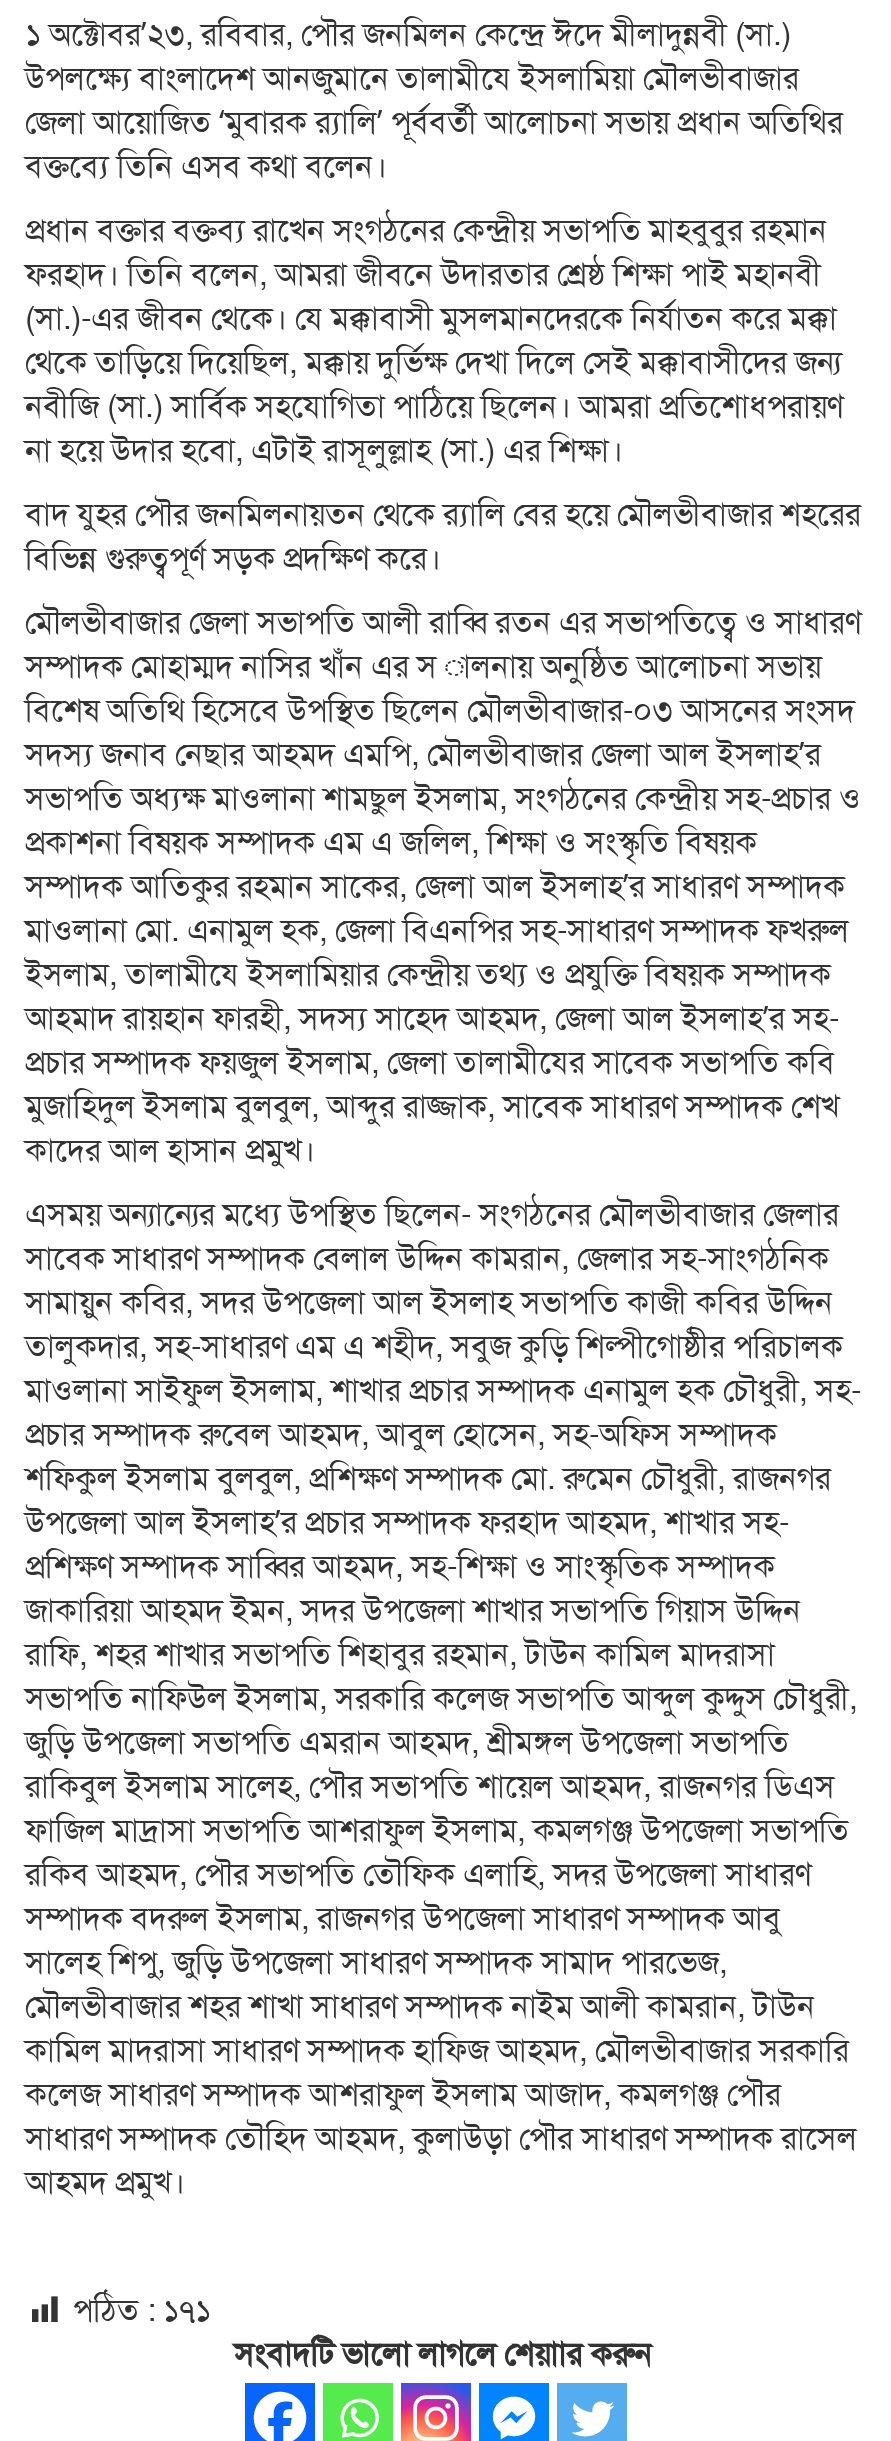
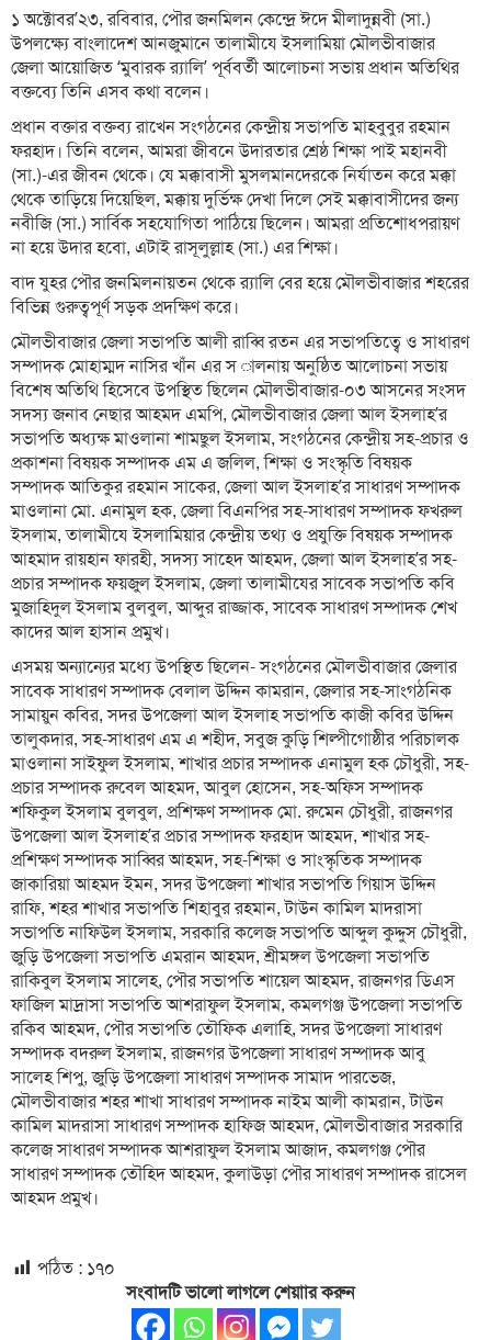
[73,2291,211,2331] পঠিত : ১৭১ -> [37,1257,115,1279] পঠিত : ১৭০

